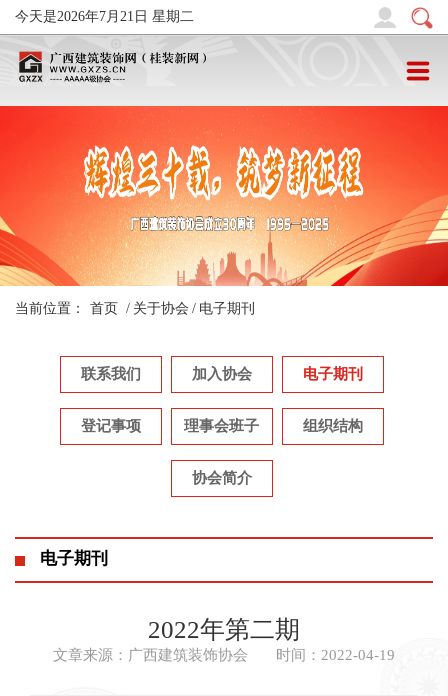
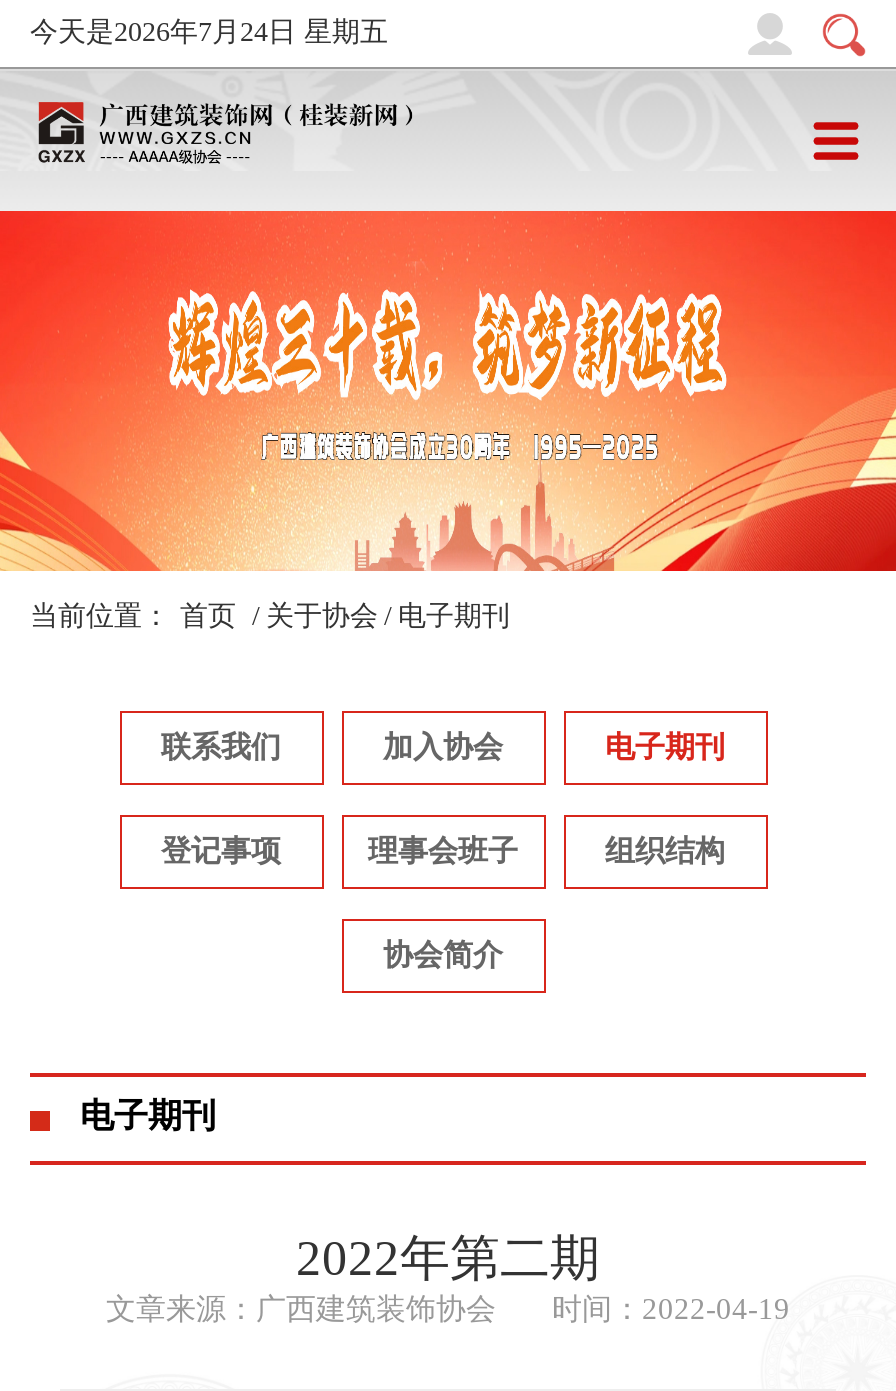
[15,9,194,24] 今天是2026年7月21日 星期二 -> [30,17,388,47] 今天是2026年7月24日 星期五

